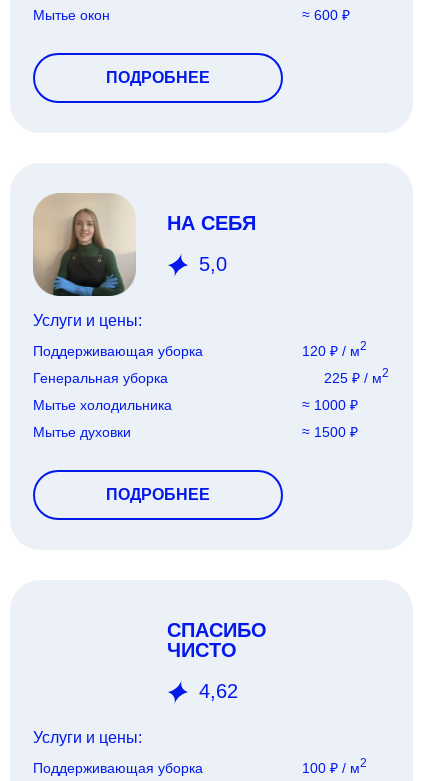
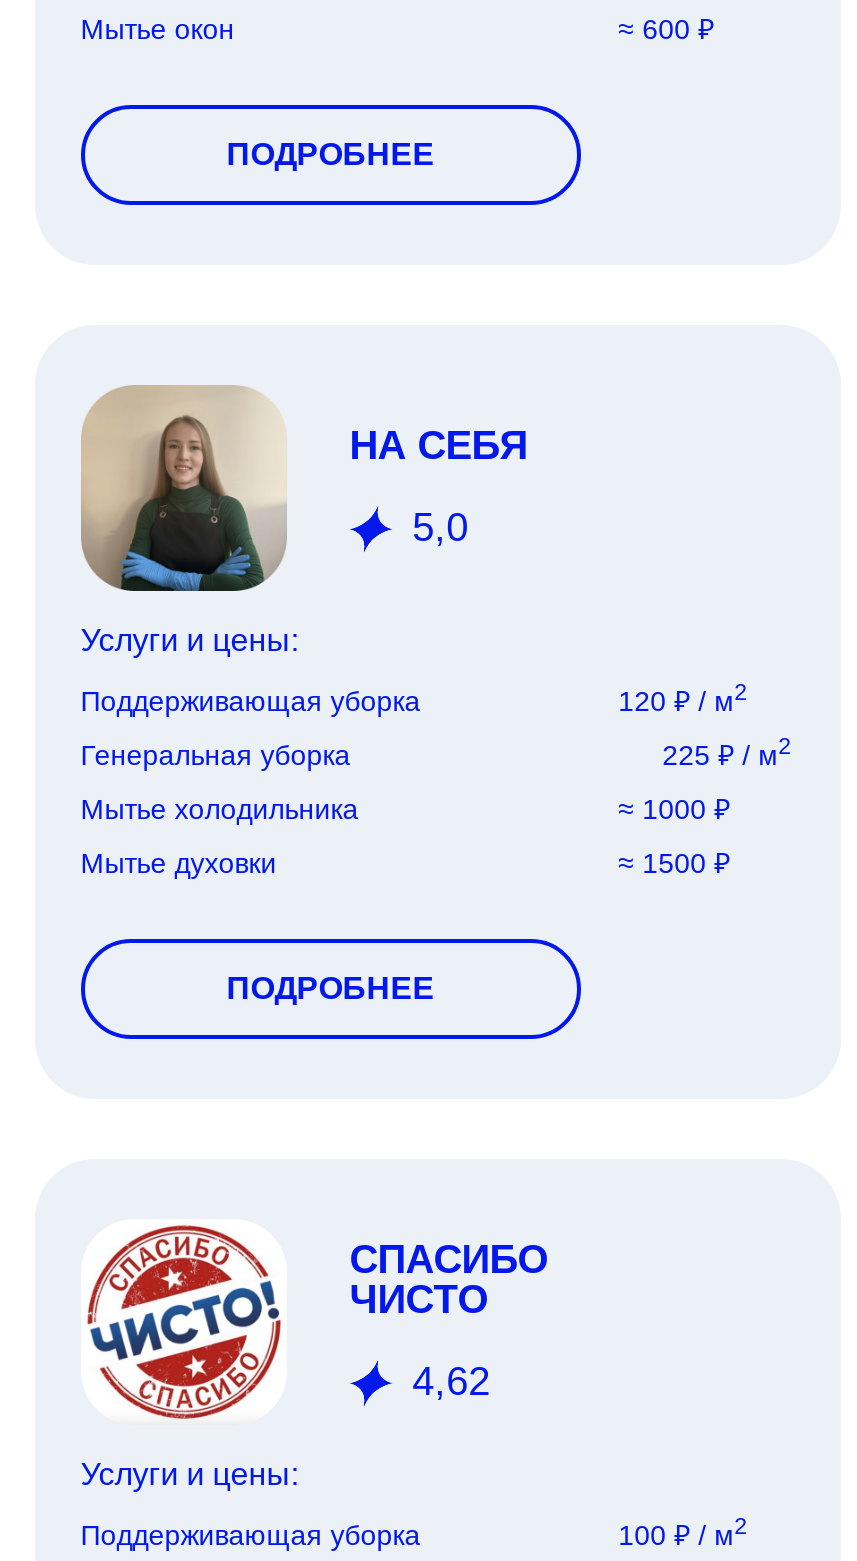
none -> [85,1223,283,1421] [image]

